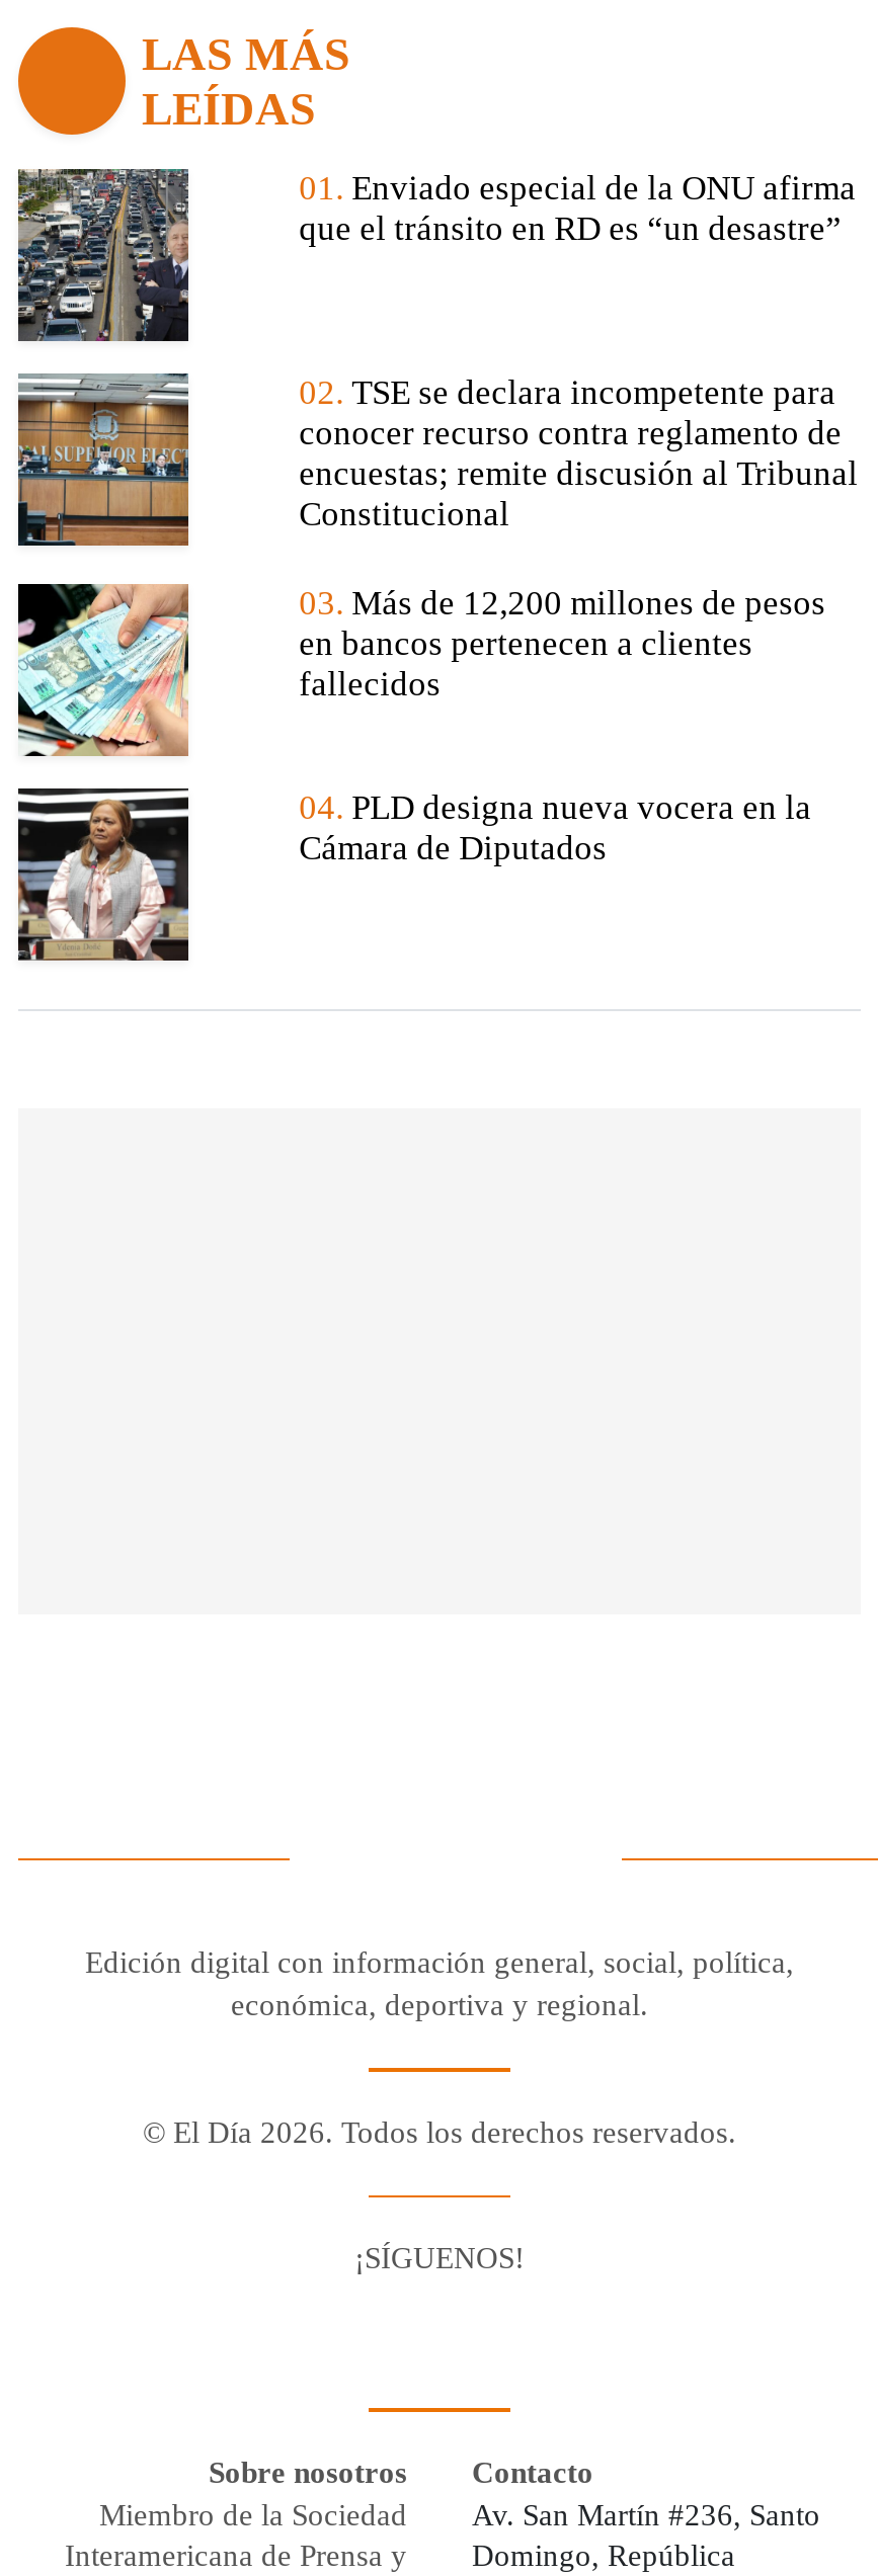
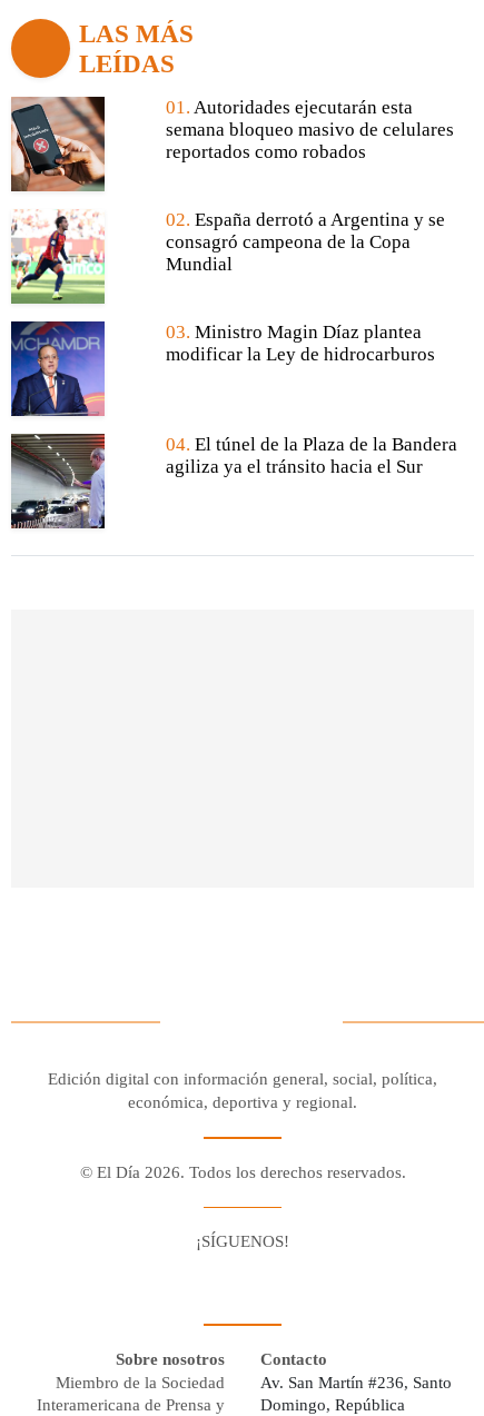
[16,167,190,343] [image] -> [10,96,106,192] [image]
[299,169,856,248] 01. Enviado especial de la ONU afirma | que el tránsito en RD es “un desastre” -> [165,97,454,163] 01. Autoridades ejecutarán esta | semana bloqueo masivo de celulares | reportados como robados
[16,371,190,548] [image] -> [10,209,106,305] [image]
[299,374,858,534] 02. TSE se declara incompetente para | conocer recurso contra reglamento de | encuestas; remite discusión al Tribunal | Constitucional -> [165,209,445,275] 02. España derrotó a Argentina y se | consagró campeona de la Copa | Mundial
[16,582,190,758] [image] -> [10,320,106,417] [image]
[299,584,826,704] 03. Más de 12,200 millones de pesos | en bancos pertenecen a clientes | fallecidos -> [165,322,435,365] 03. Ministro Magin Díaz plantea | modificar la Ley de hidrocarburos
[18,788,190,963] [image] -> [10,434,106,528] [image]
[299,789,812,868] 04. PLD designa nueva vocera en la | Cámara de Diputados -> [165,434,457,477] 04. El túnel de la Plaza de la Bandera | agiliza ya el tránsito hacia el Sur

